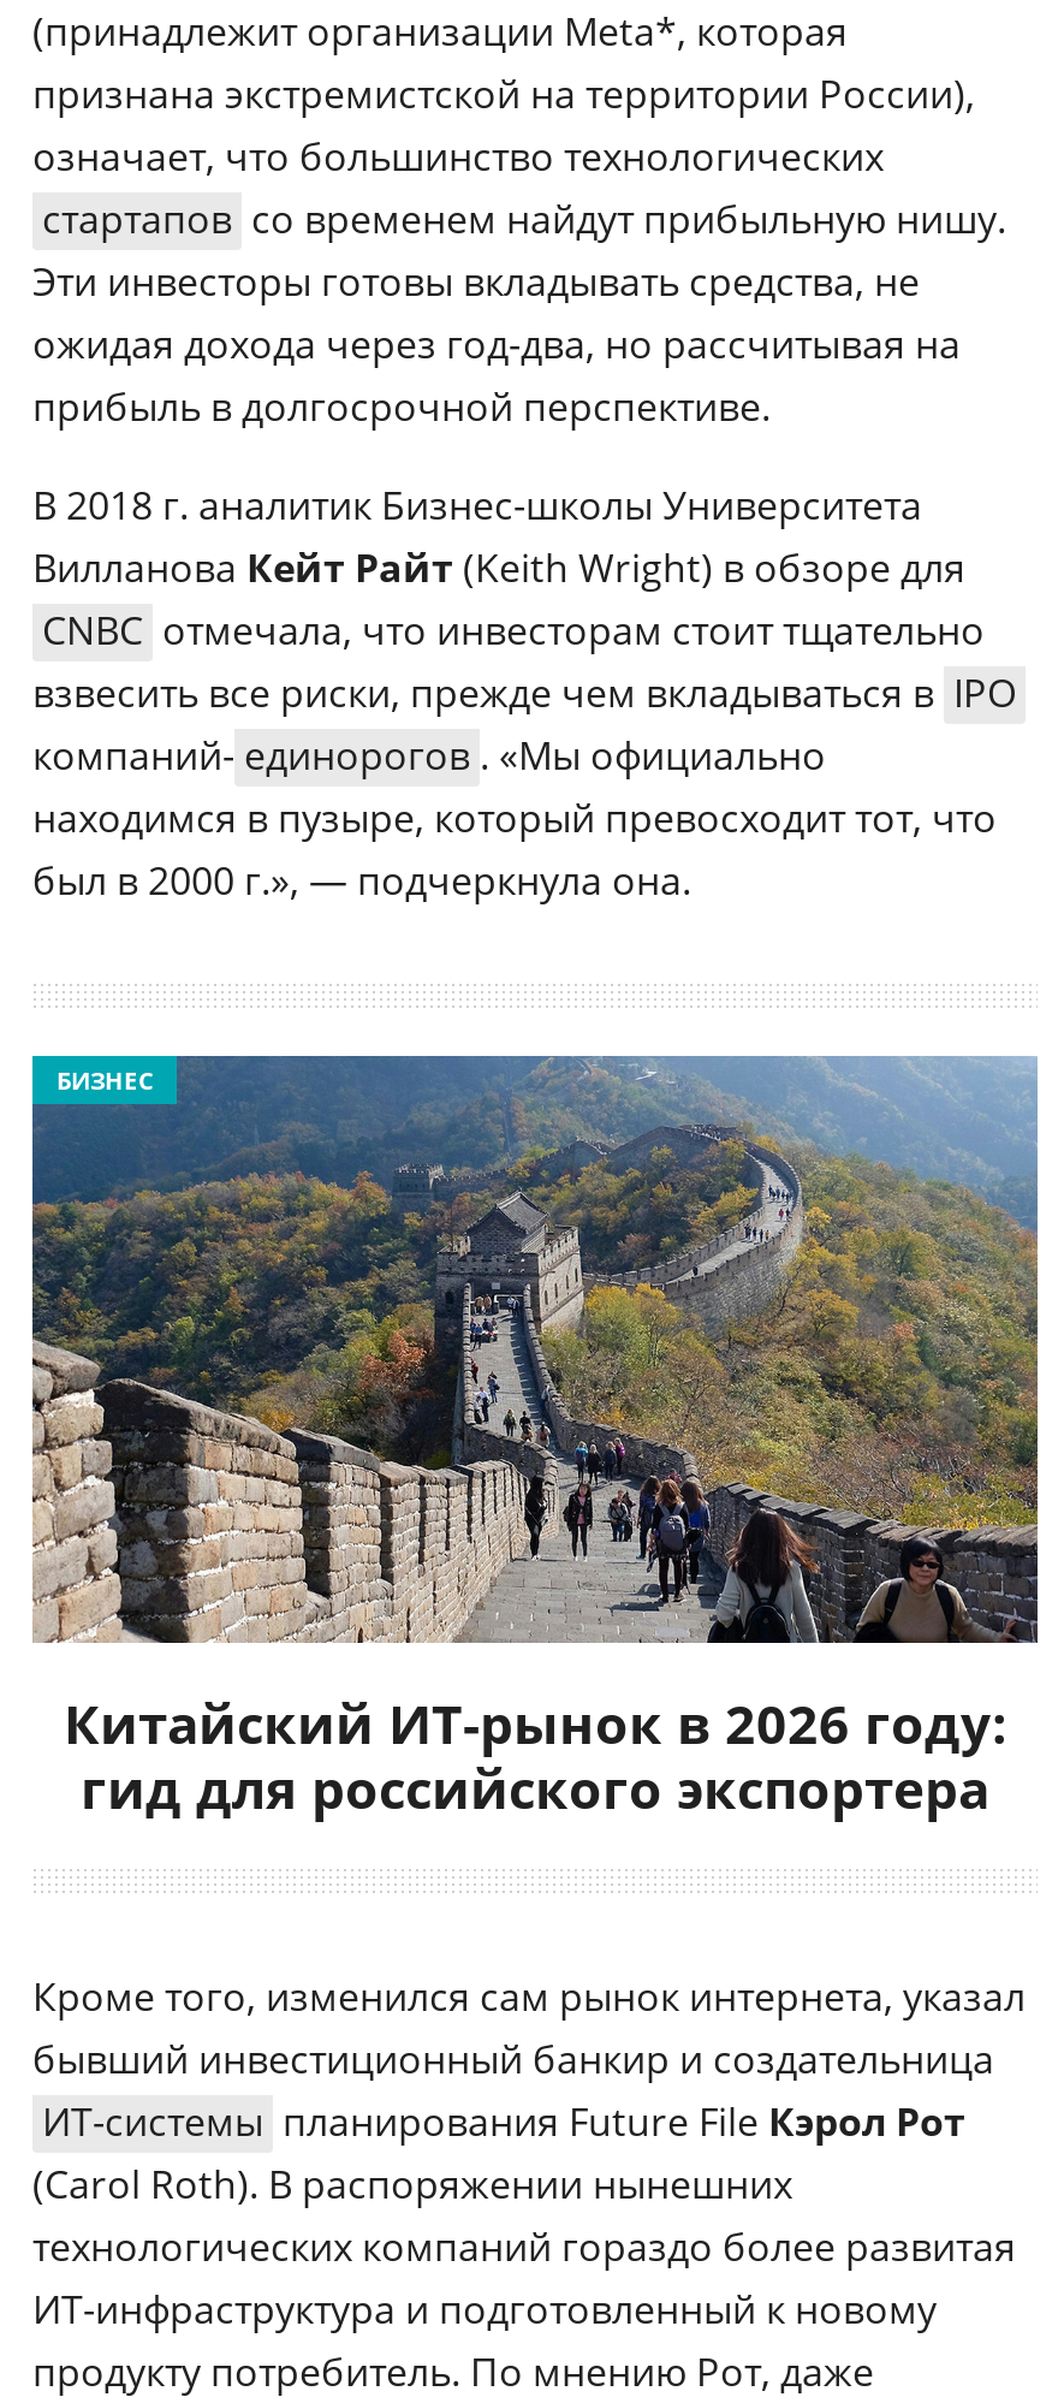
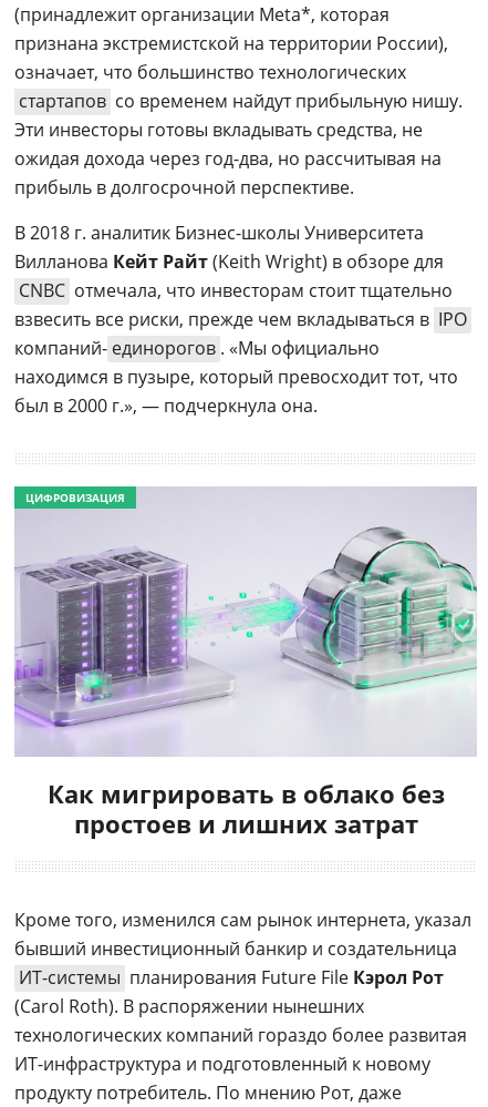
[30,1056,1040,1645] [image] | БИЗНЕС -> [13,486,478,757] [image] | ЦИФРОВИЗАЦИЯ
[64,1685,1006,1822] Китайский ИТ-рынок в 2026 году: | гид для российского экспортера -> [47,776,444,839] Как мигрировать в облако без | простоев и лишних затрат

